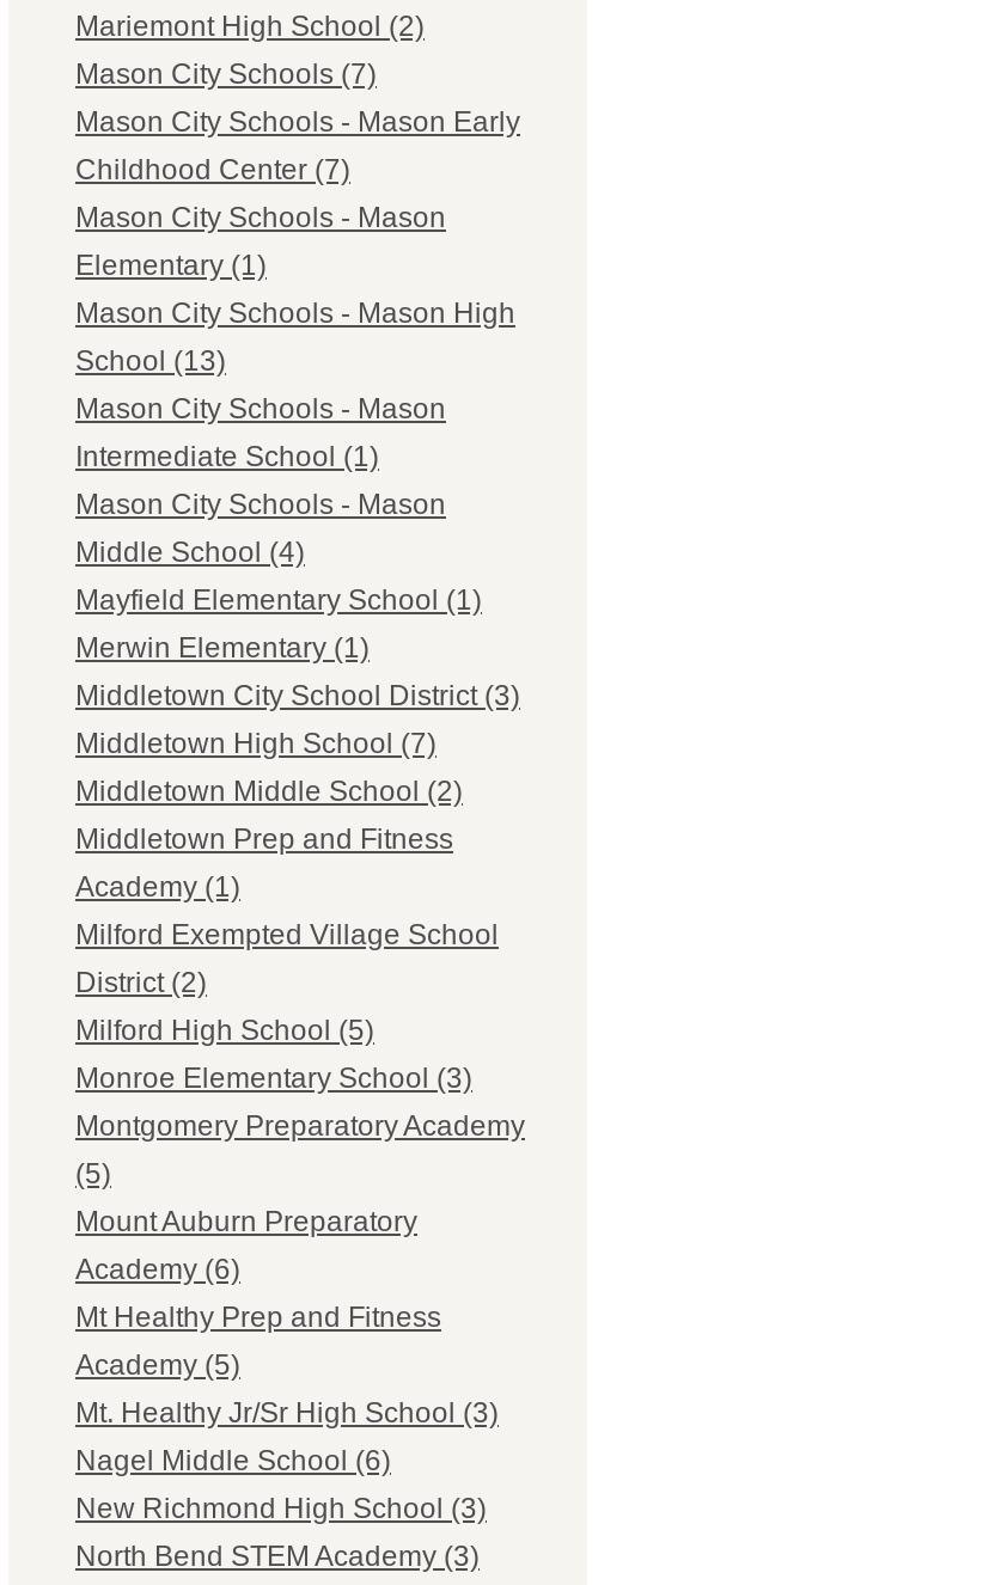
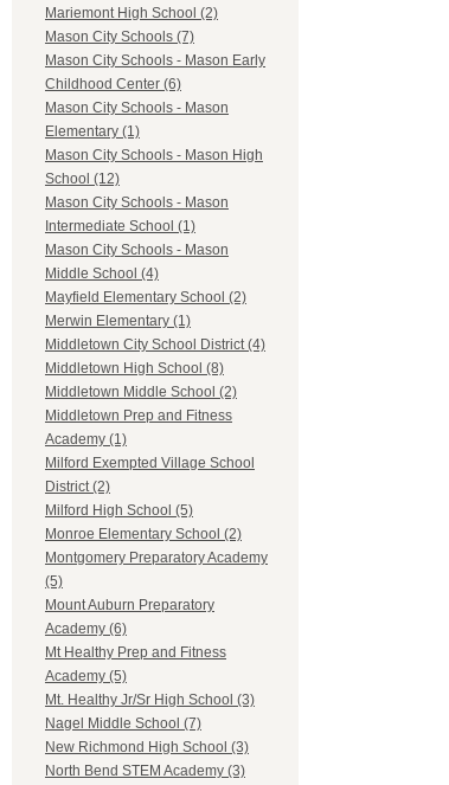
[75,154,350,187] Childhood Center (7) -> [45,76,181,93] Childhood Center (6)
[75,345,226,378] School (13) -> [45,171,120,187] School (12)
[75,584,482,618] Mayfield Elementary School (1) -> [45,289,246,306] Mayfield Elementary School (2)
[75,680,520,713] Middletown City School District (3) -> [45,337,265,353] Middletown City School District (4)
[75,727,436,761] Middletown High School (7) -> [45,360,224,377] Middletown High School (8)
[75,1062,472,1096] Monroe Elementary School (3) -> [45,526,242,543] Monroe Elementary School (2)
[75,1445,391,1478] Nagel Middle School (6) -> [45,715,201,732] Nagel Middle School (7)

